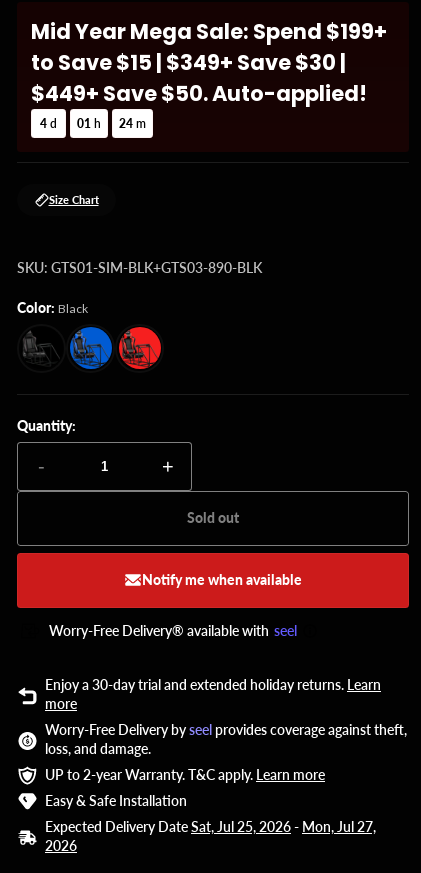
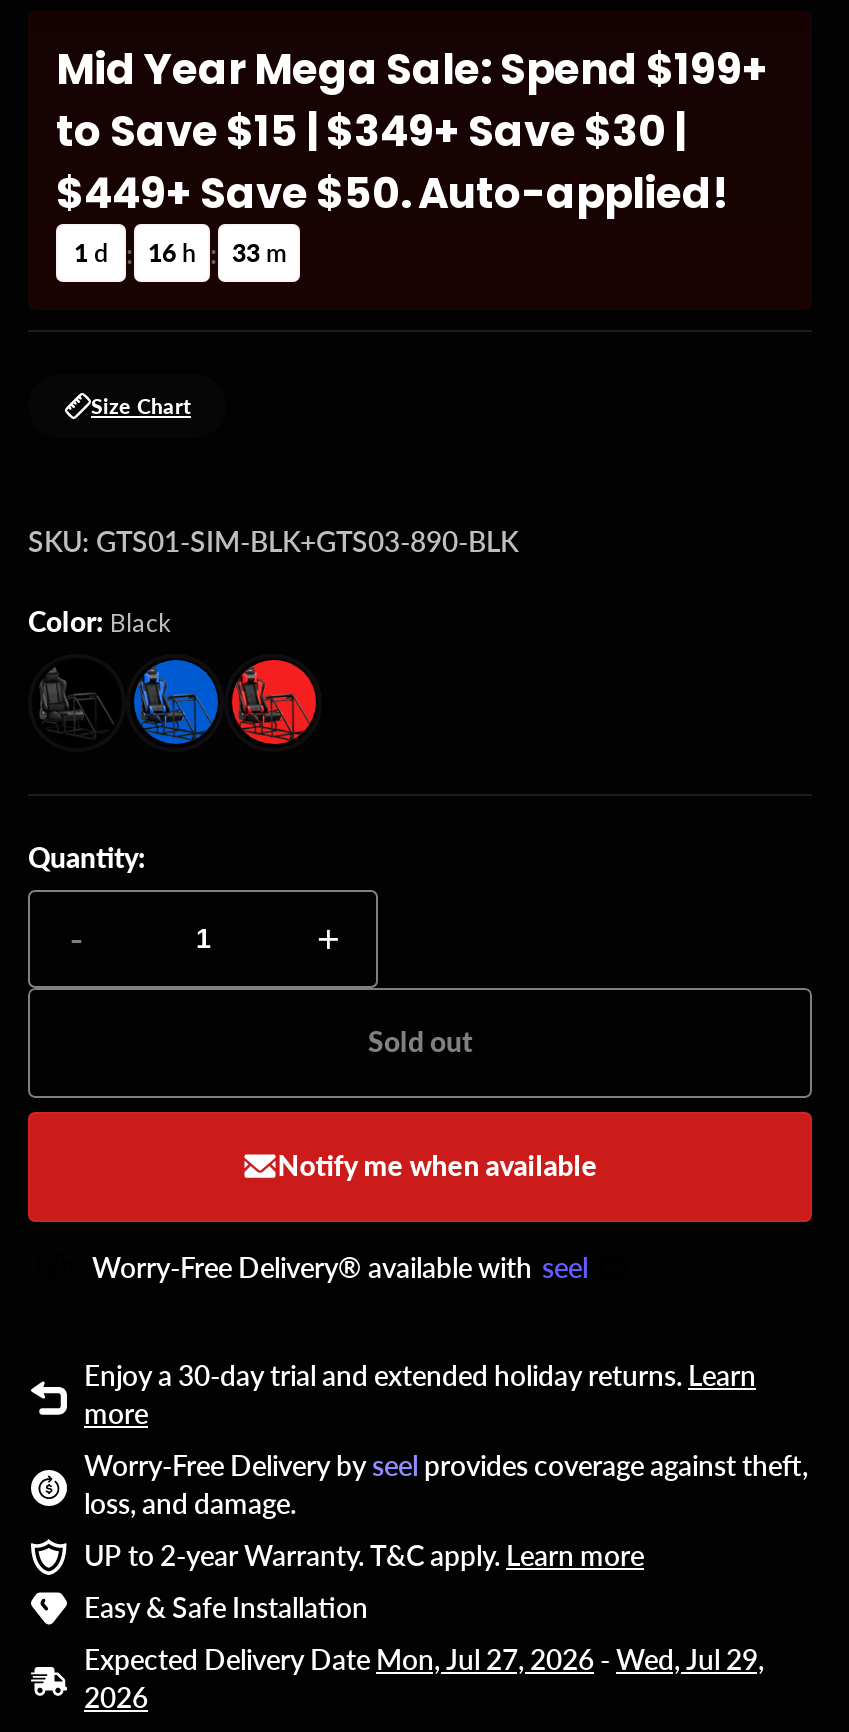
[40,115,146,132] 4 d : 01 h : 24 m -> [74,236,286,270] 1 d : 16 h : 33 m
[45,817,376,834] Expected Delivery Date Sat, Jul 25, 2026 - Mon, Jul 27, -> [84,1641,764,1675] Expected Delivery Date Mon, Jul 27, 2026 - Wed, Jul 29,

